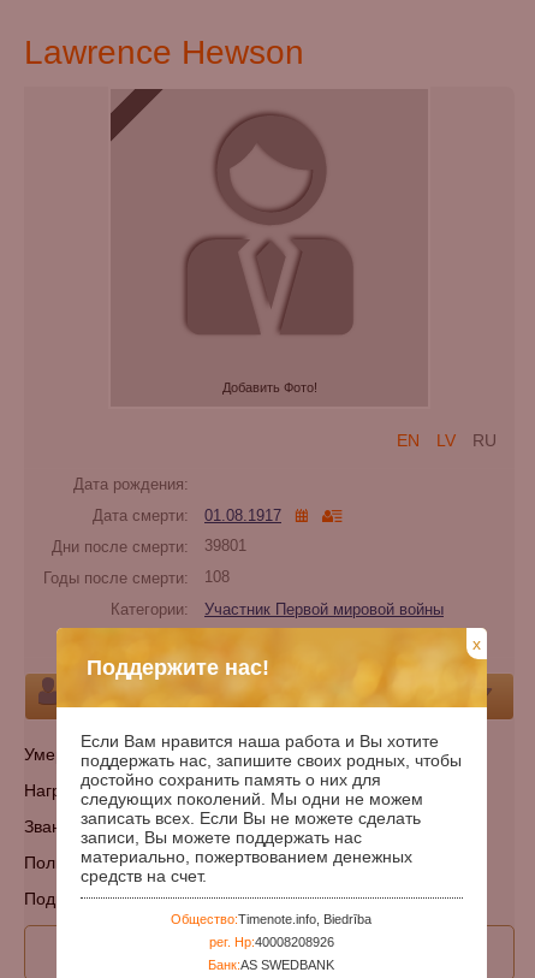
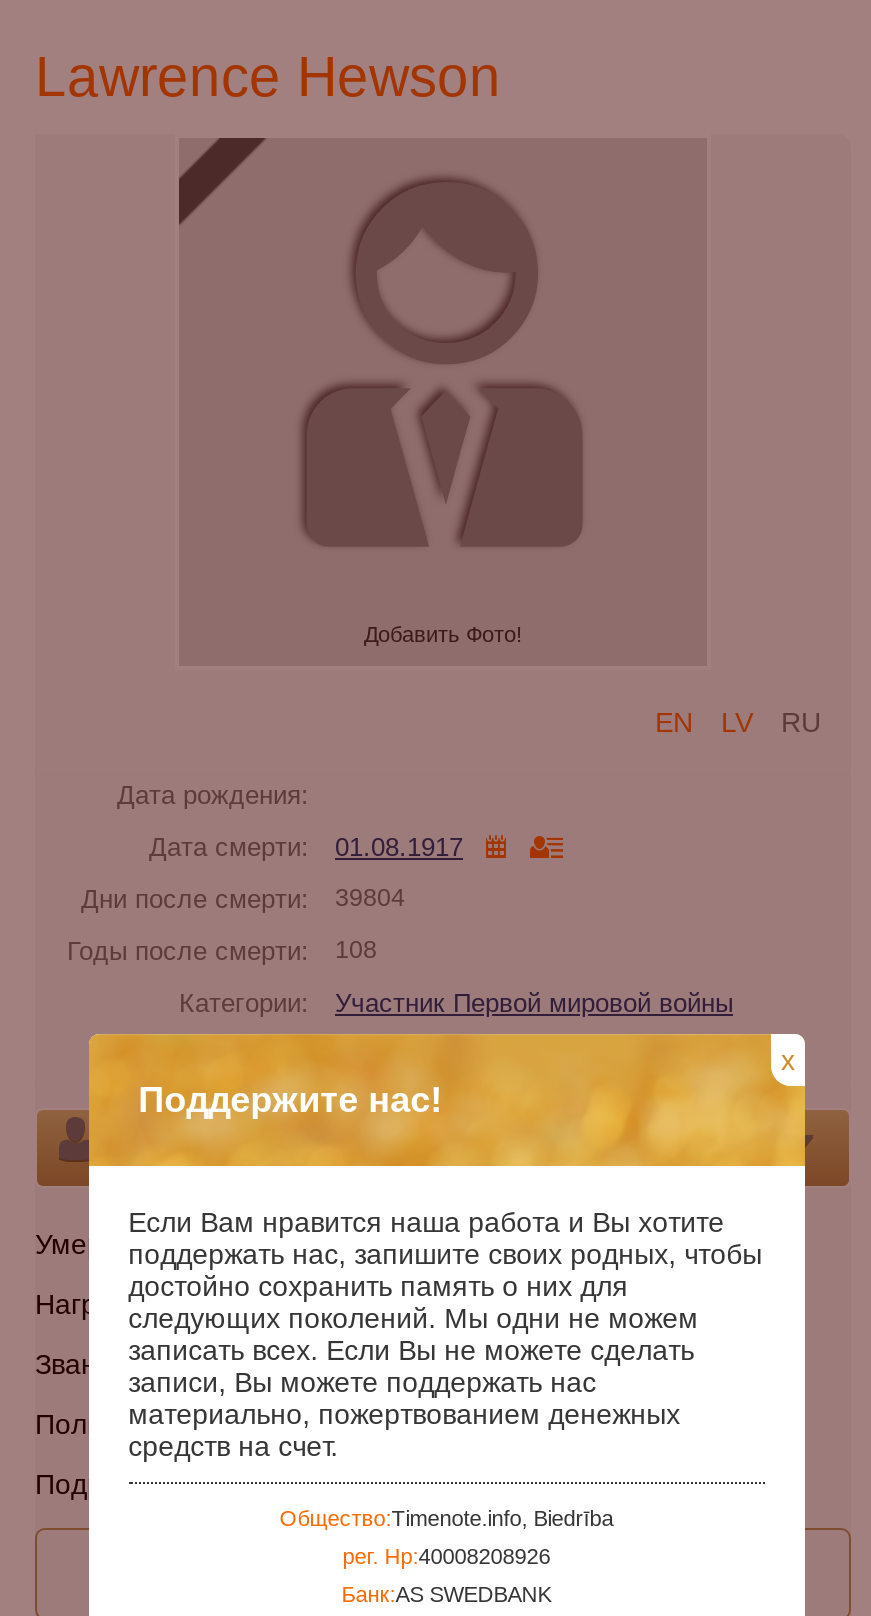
[52,537,246,555] Дни после смерти: 39801 -> [81,883,405,913] Дни после смерти: 39804

